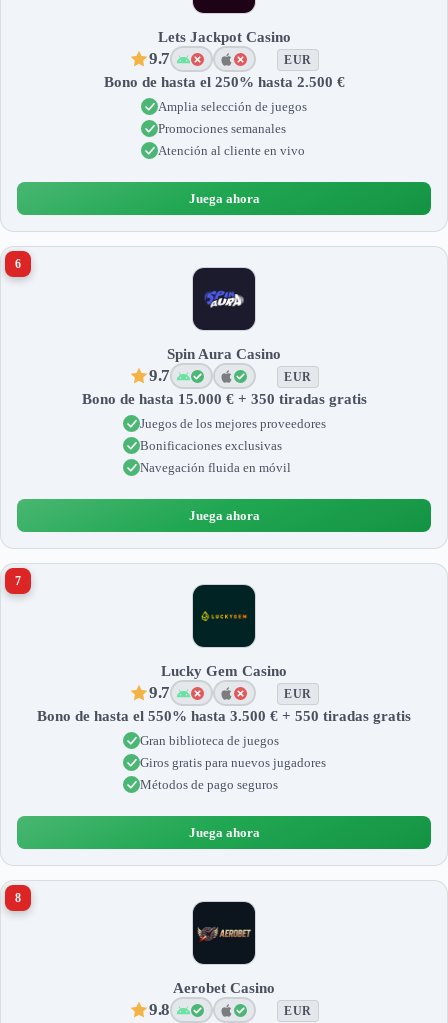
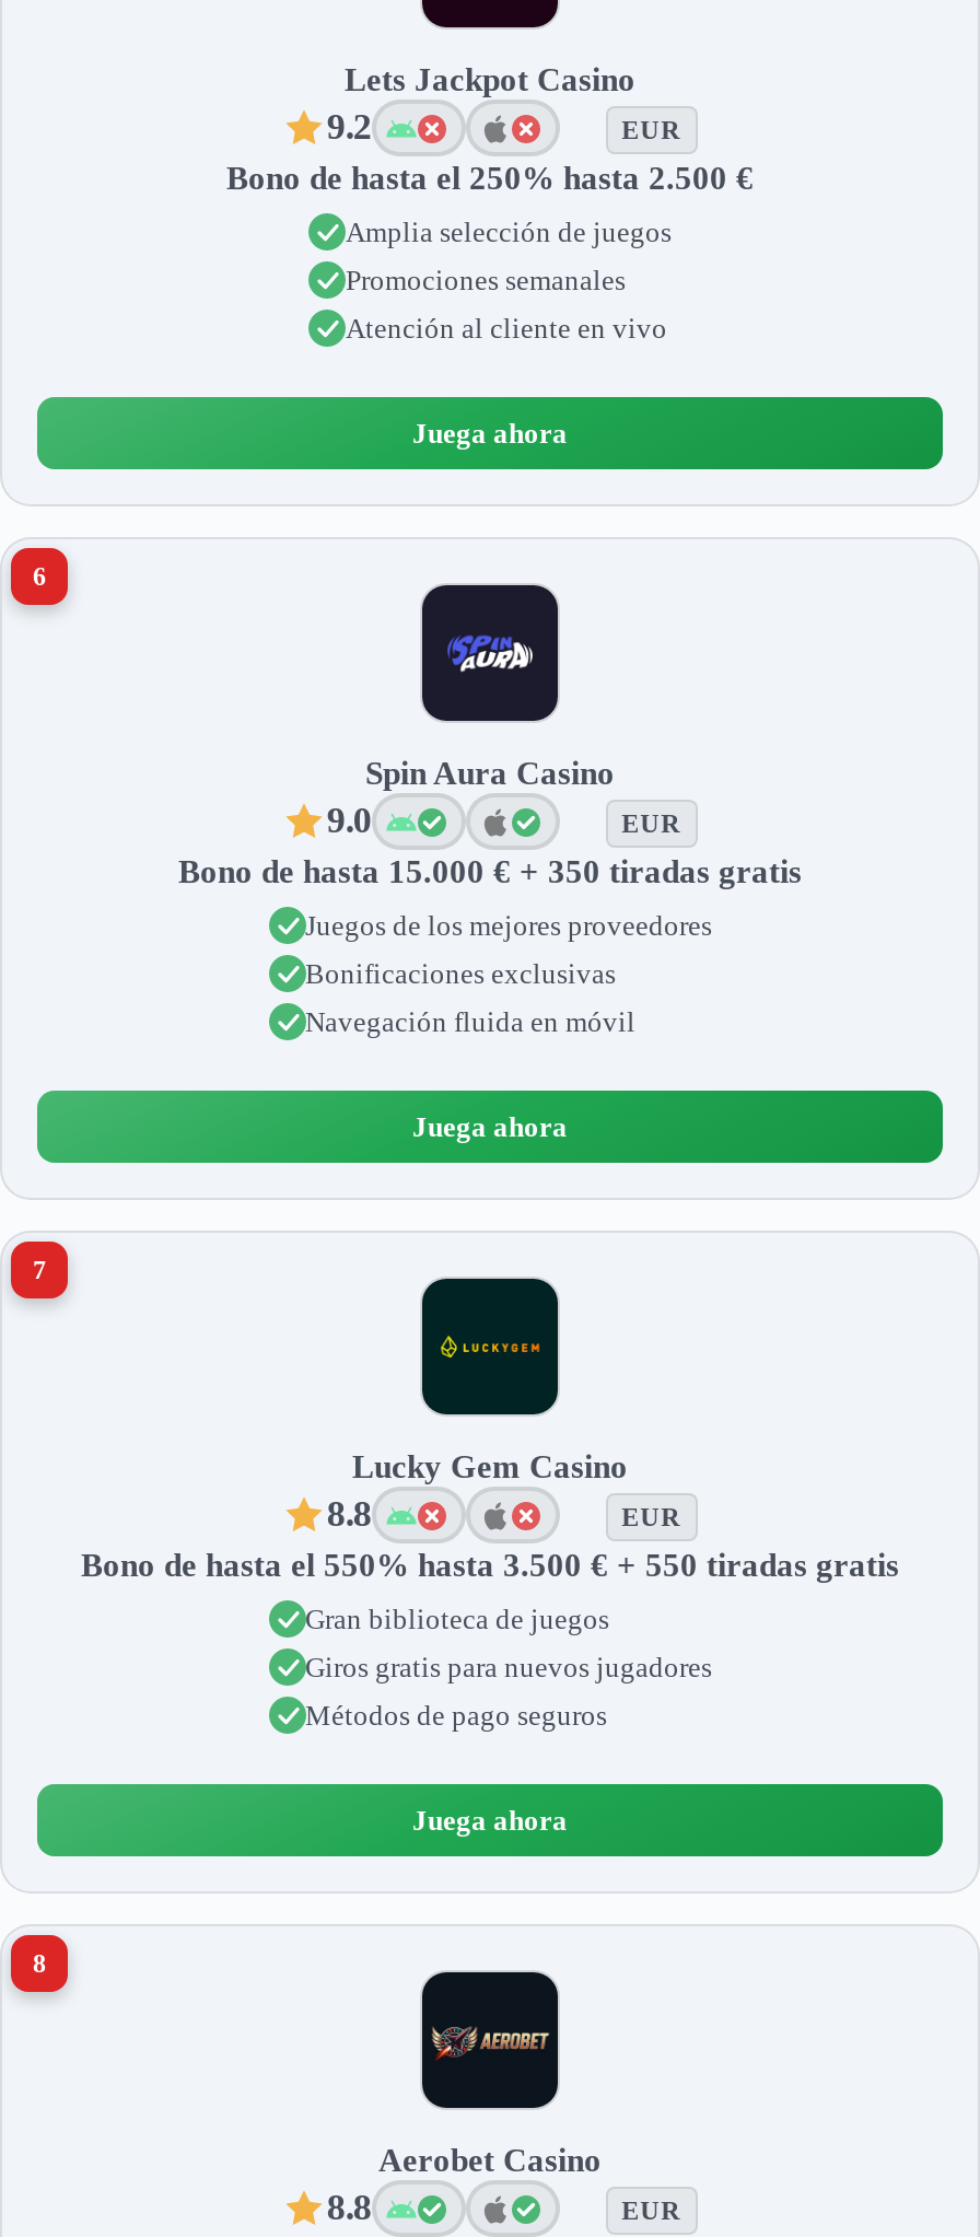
[149,49,170,68] 9.7 -> [327,106,371,148] 9.2
[149,366,170,385] 9.7 -> [327,800,371,841] 9.0
[149,683,170,702] 9.7 -> [327,1493,371,1535] 8.8
[149,1000,170,1019] 9.8 -> [327,2187,371,2228] 8.8

